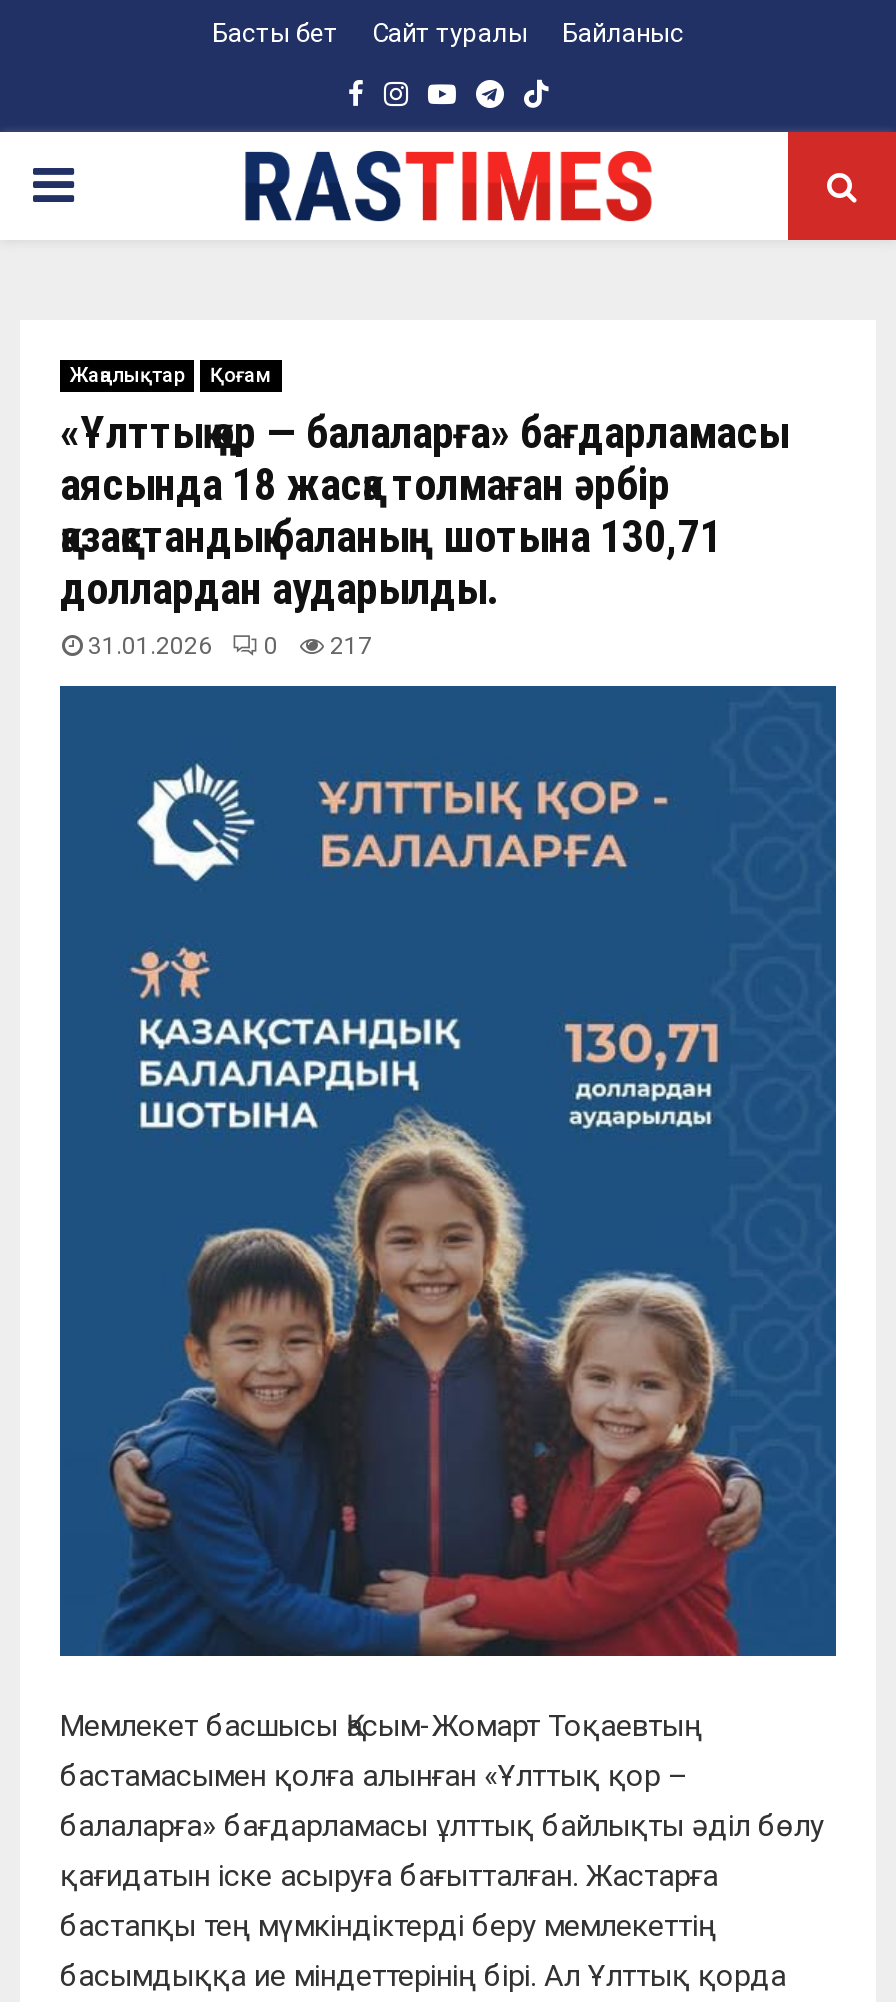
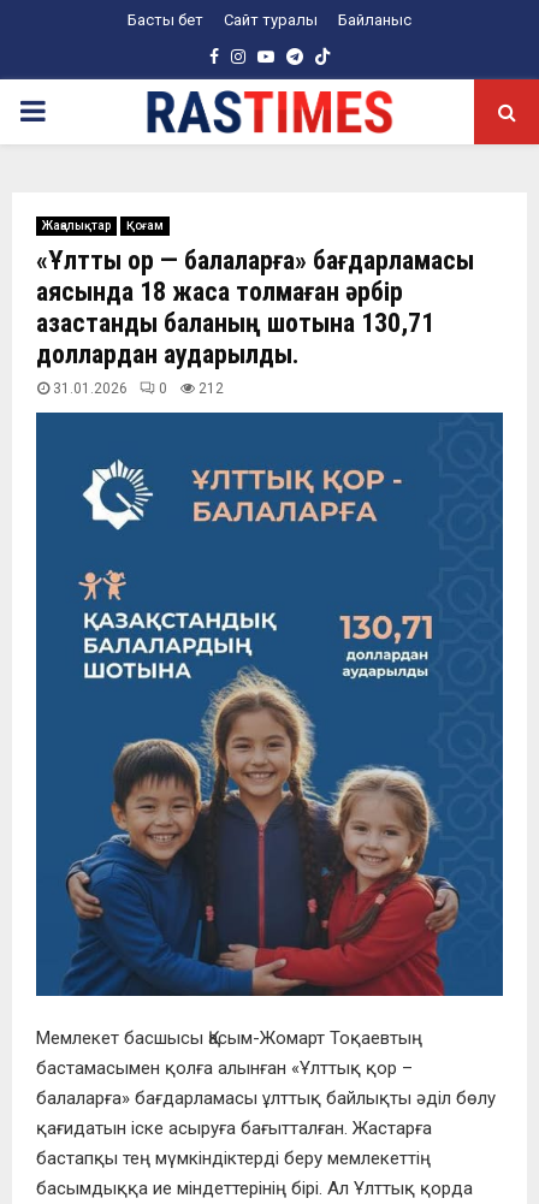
[88,632,372,660] 31.01.2026 0 217 -> [53,380,224,397] 31.01.2026 0 212

